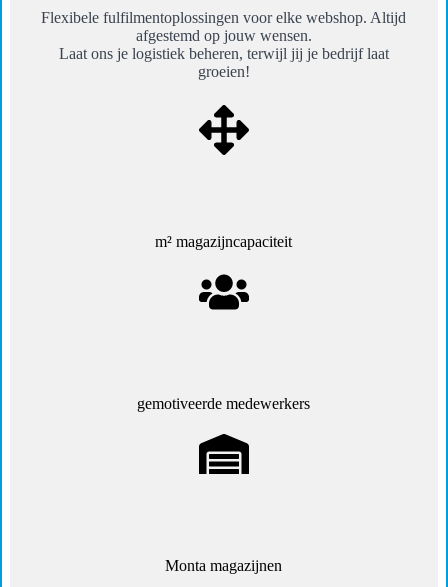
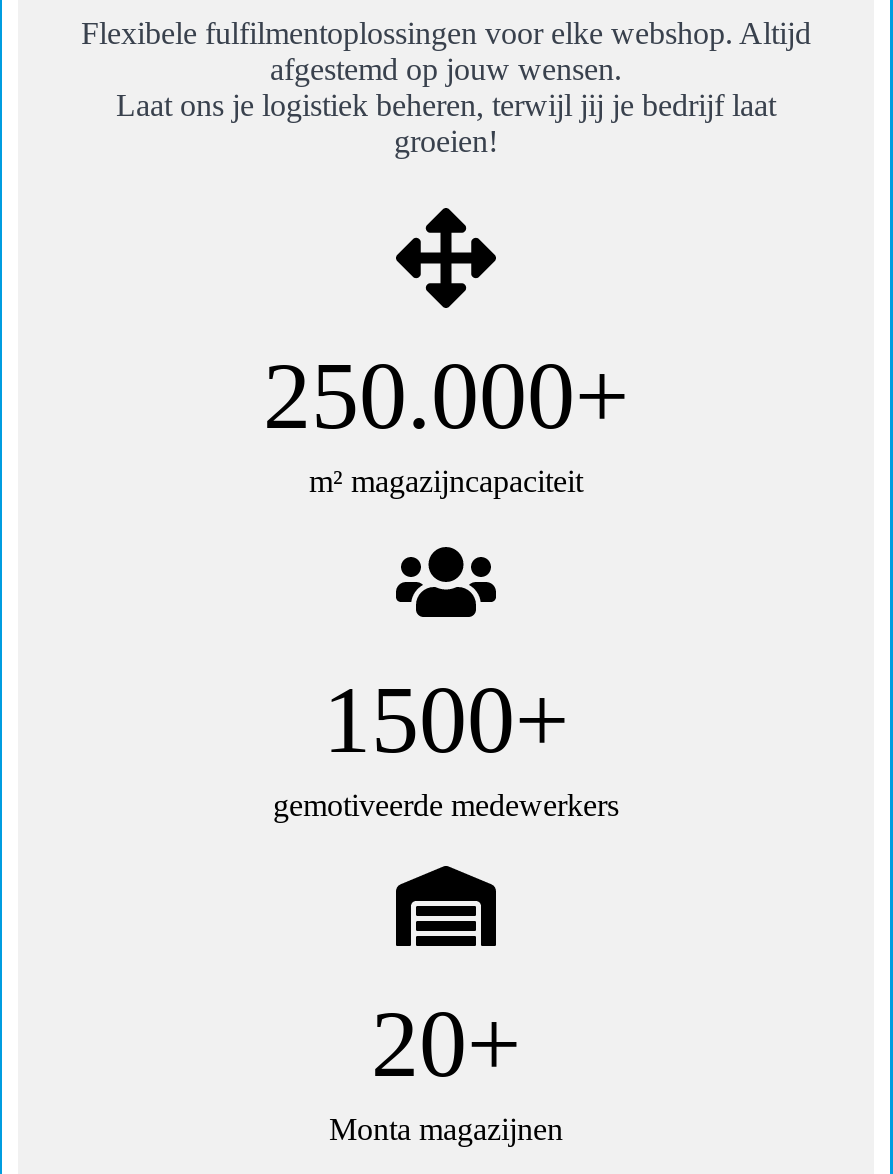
none -> [263,342,629,448] 250.000+
none -> [323,666,569,772] 1500+
none -> [371,990,521,1096] 20+

